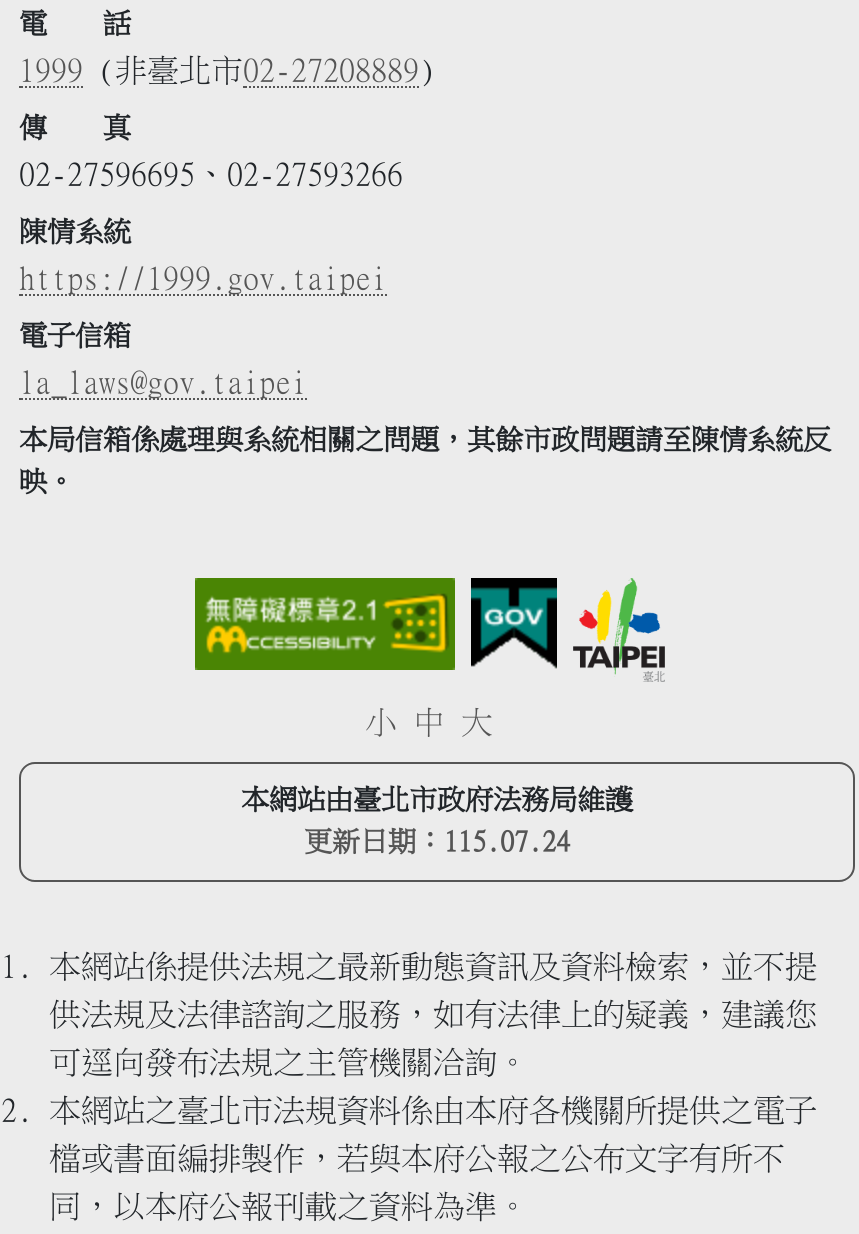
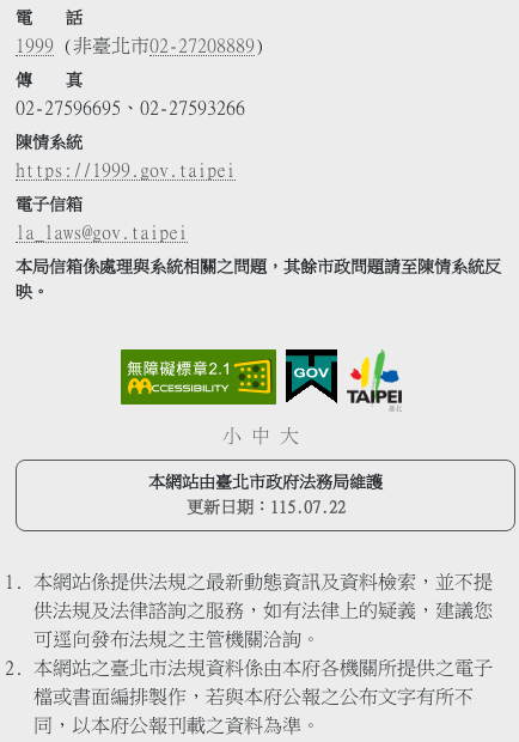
[304,828,570,856] 更新日期：115.07.24 -> [186,499,345,516] 更新日期：115.07.22

